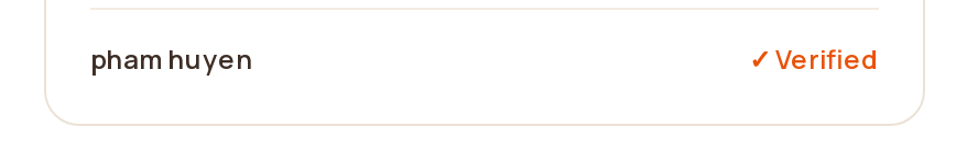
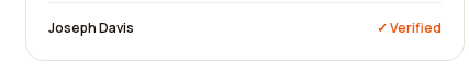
[90,41,253,78] pham huyen -> [48,18,134,37] Joseph Davis

